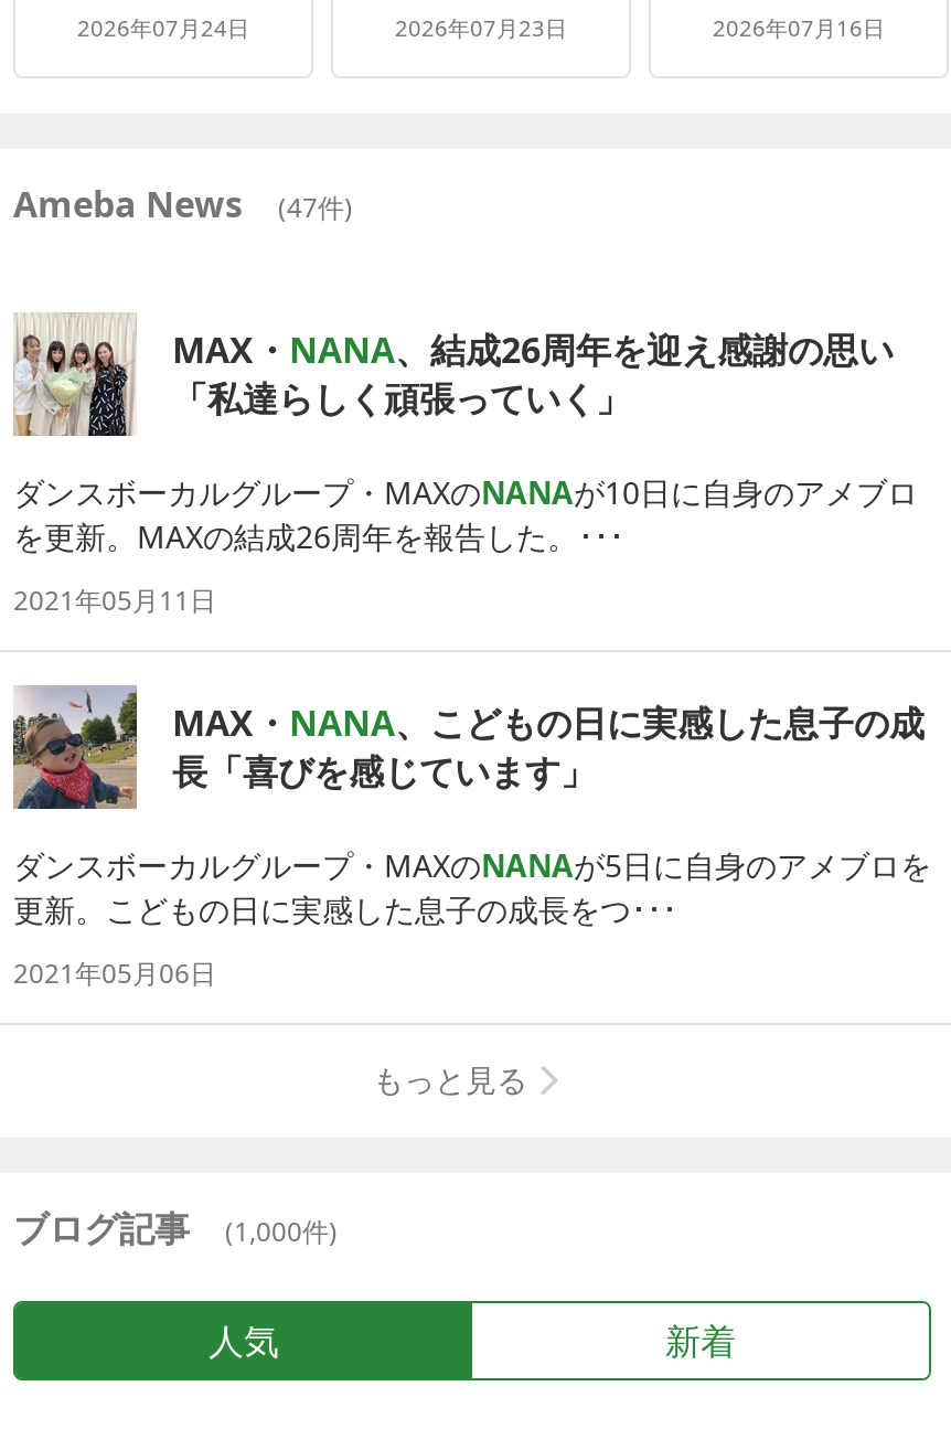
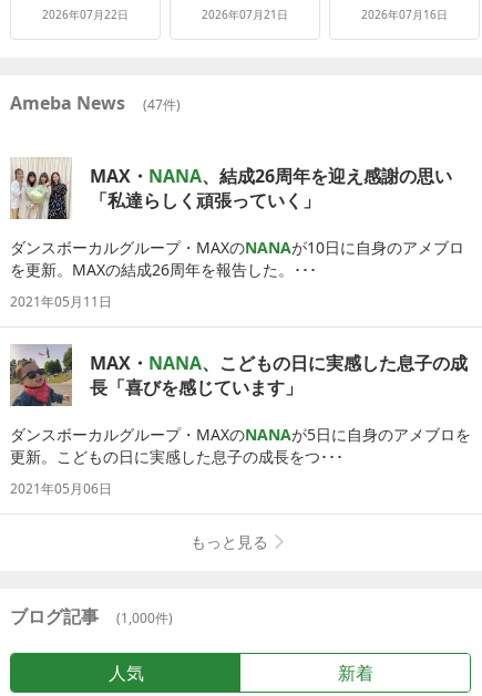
[77,12,249,43] 2026年07月24日 -> [42,7,129,22] 2026年07月22日
[395,12,567,43] 2026年07月23日 -> [202,7,288,22] 2026年07月21日

